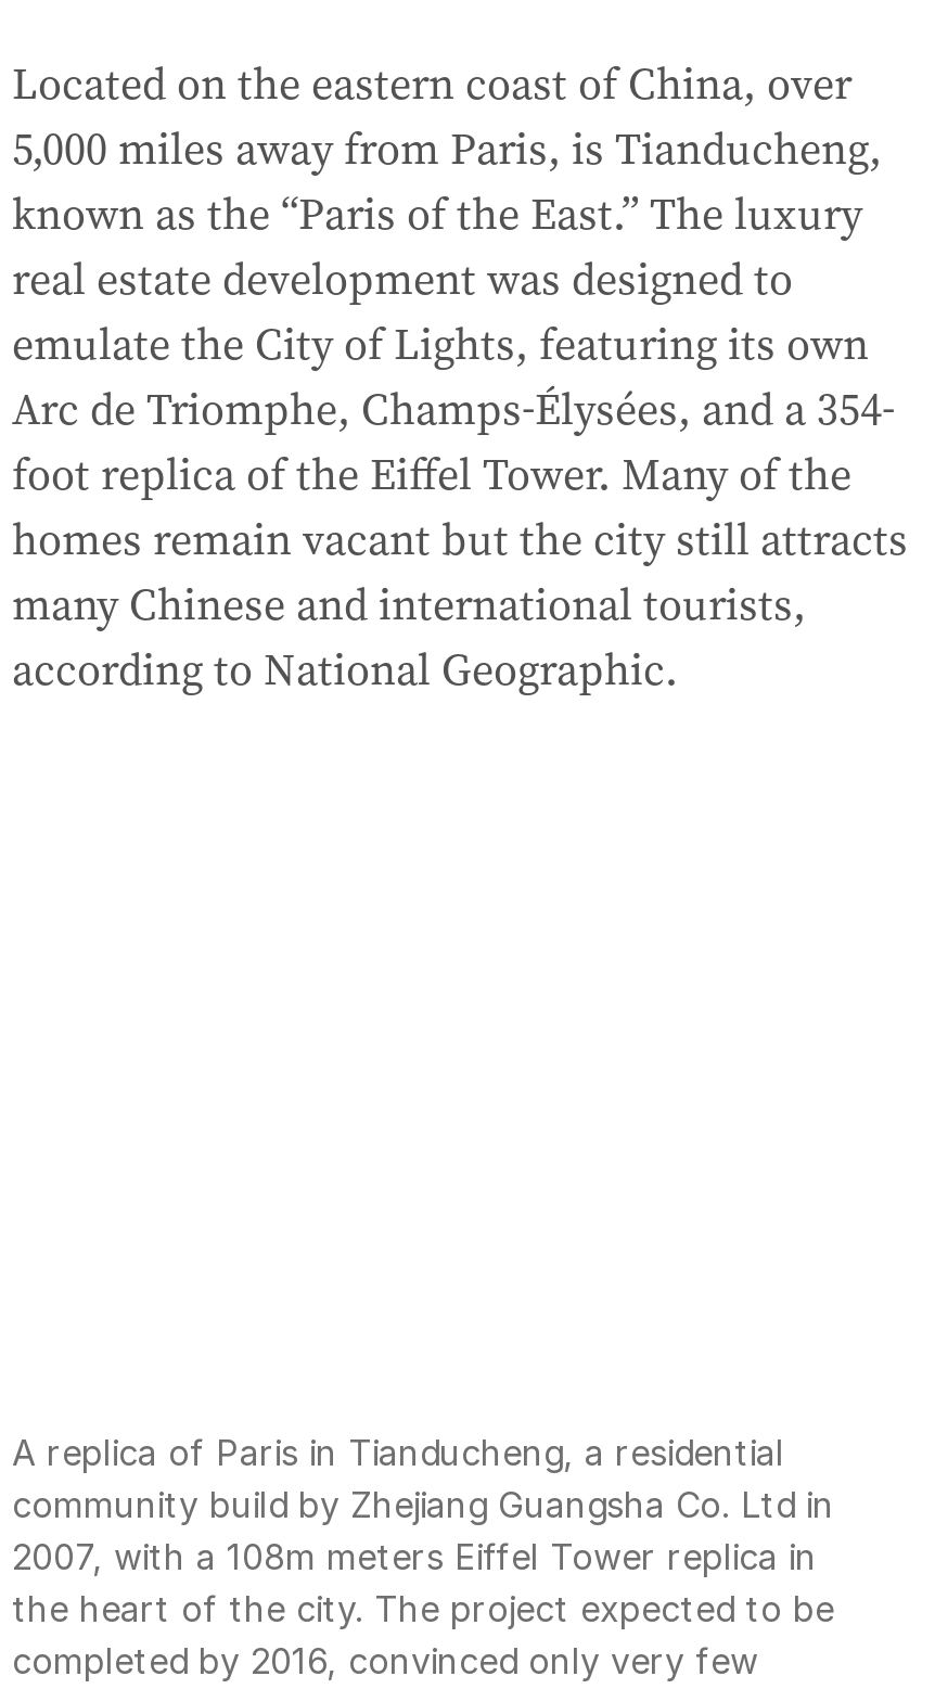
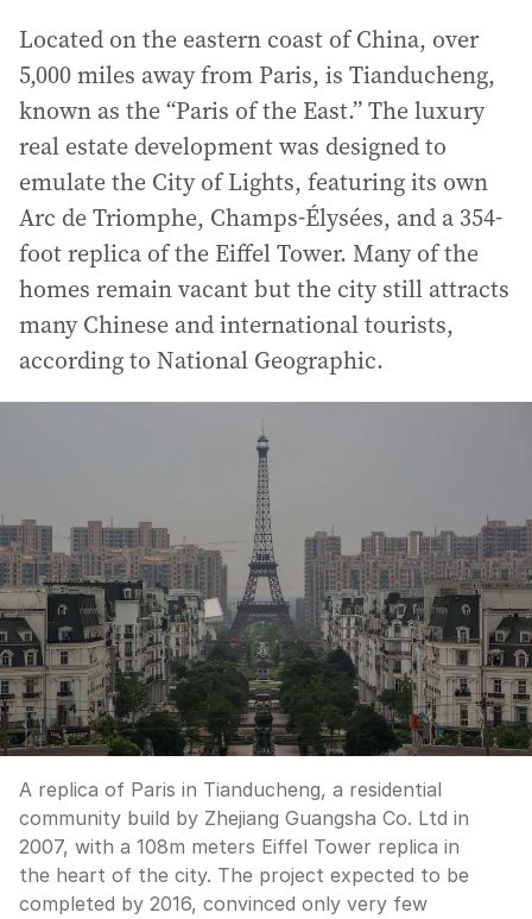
none -> [4,401,528,757] [image]

